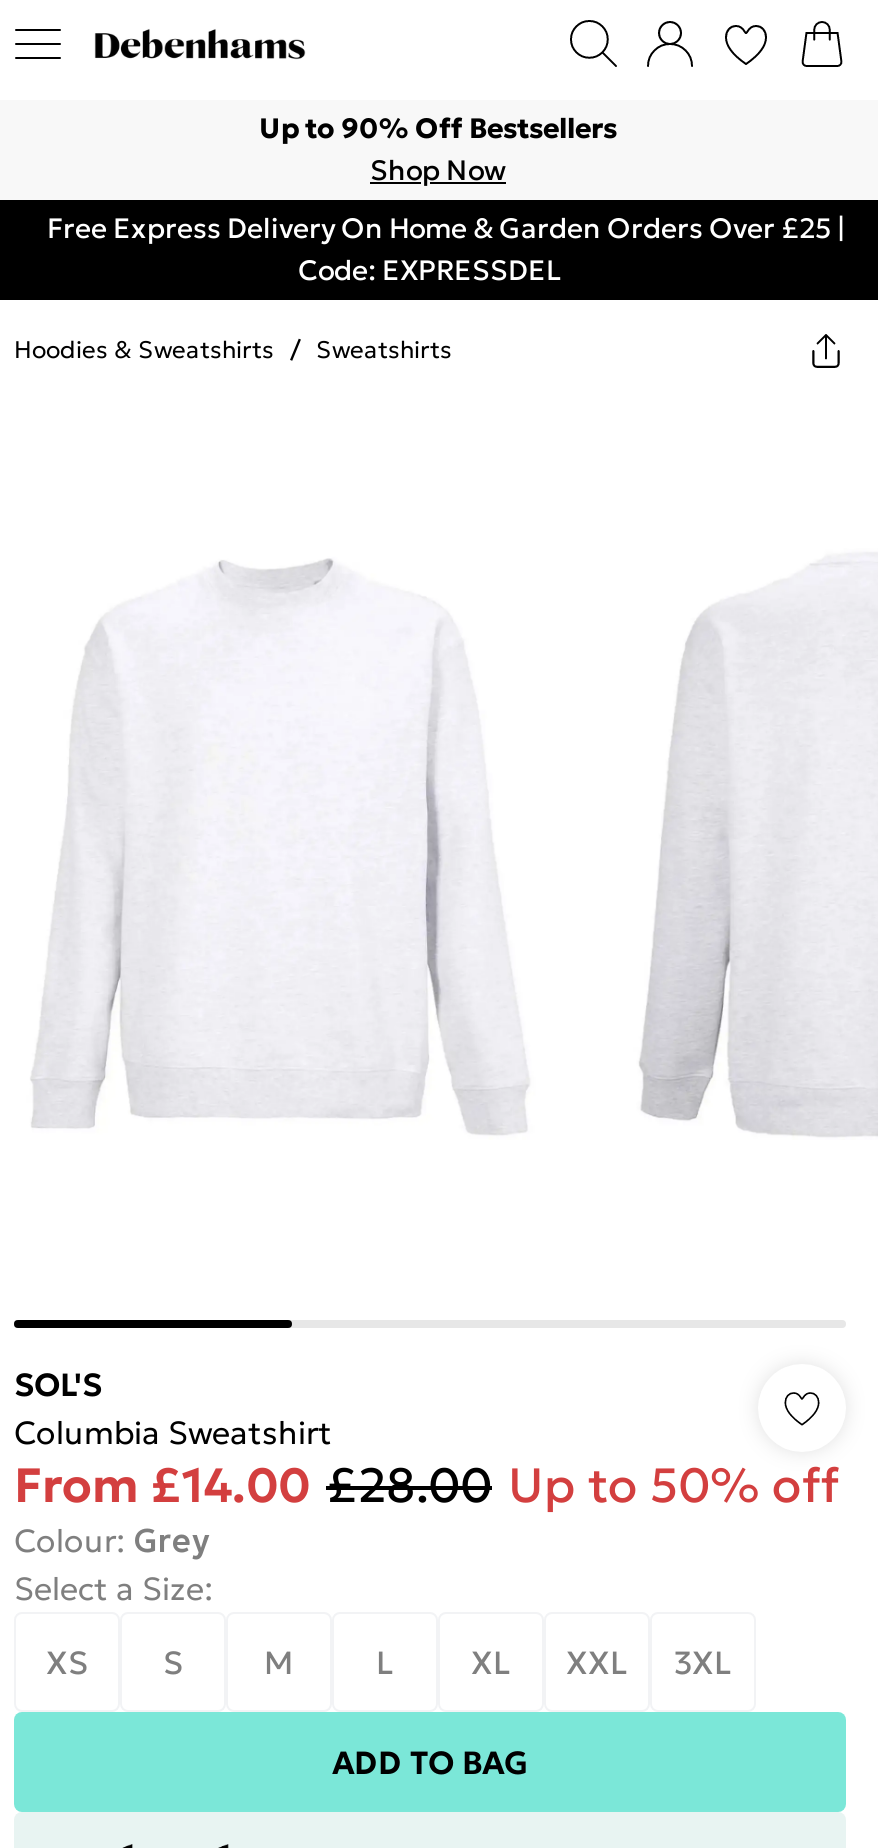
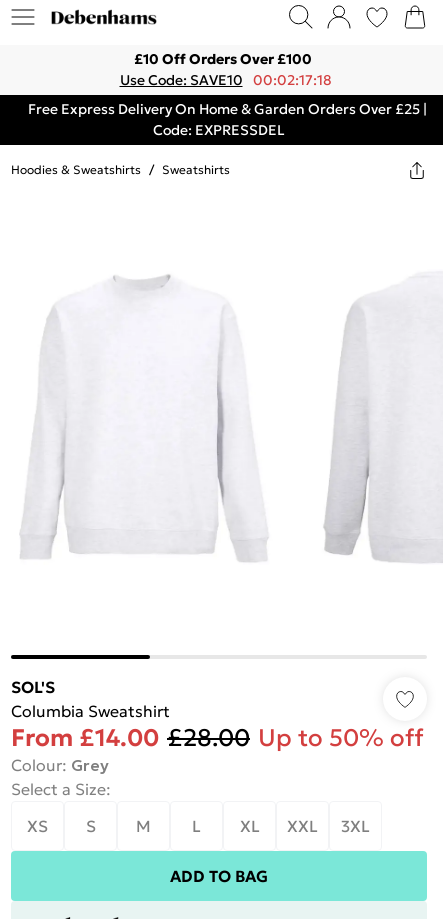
[259,110,617,188] Up to 90% Off Bestsellers | Shop Now -> [119,50,332,89] £10 Off Orders Over £100 | Use Code: SAVE10 00:02:17:18

